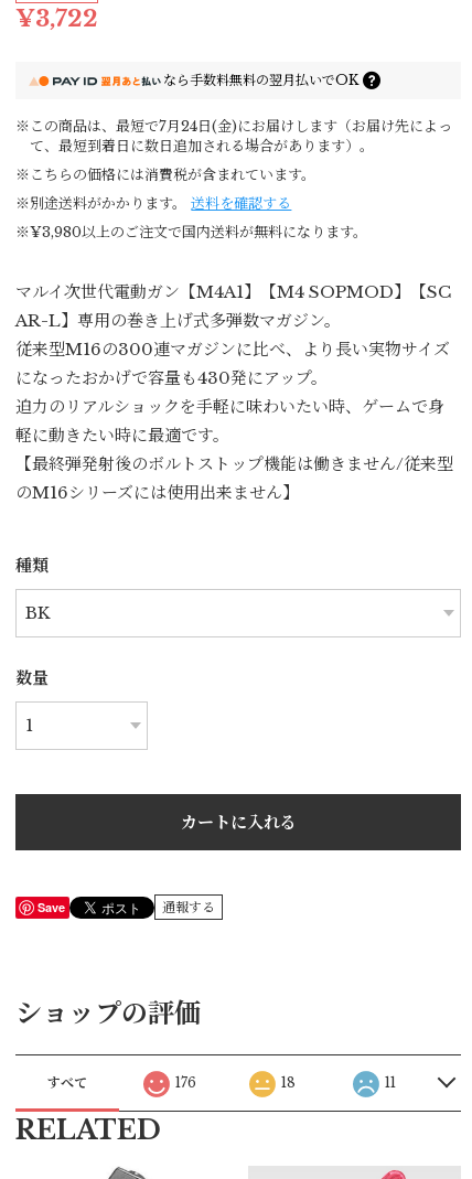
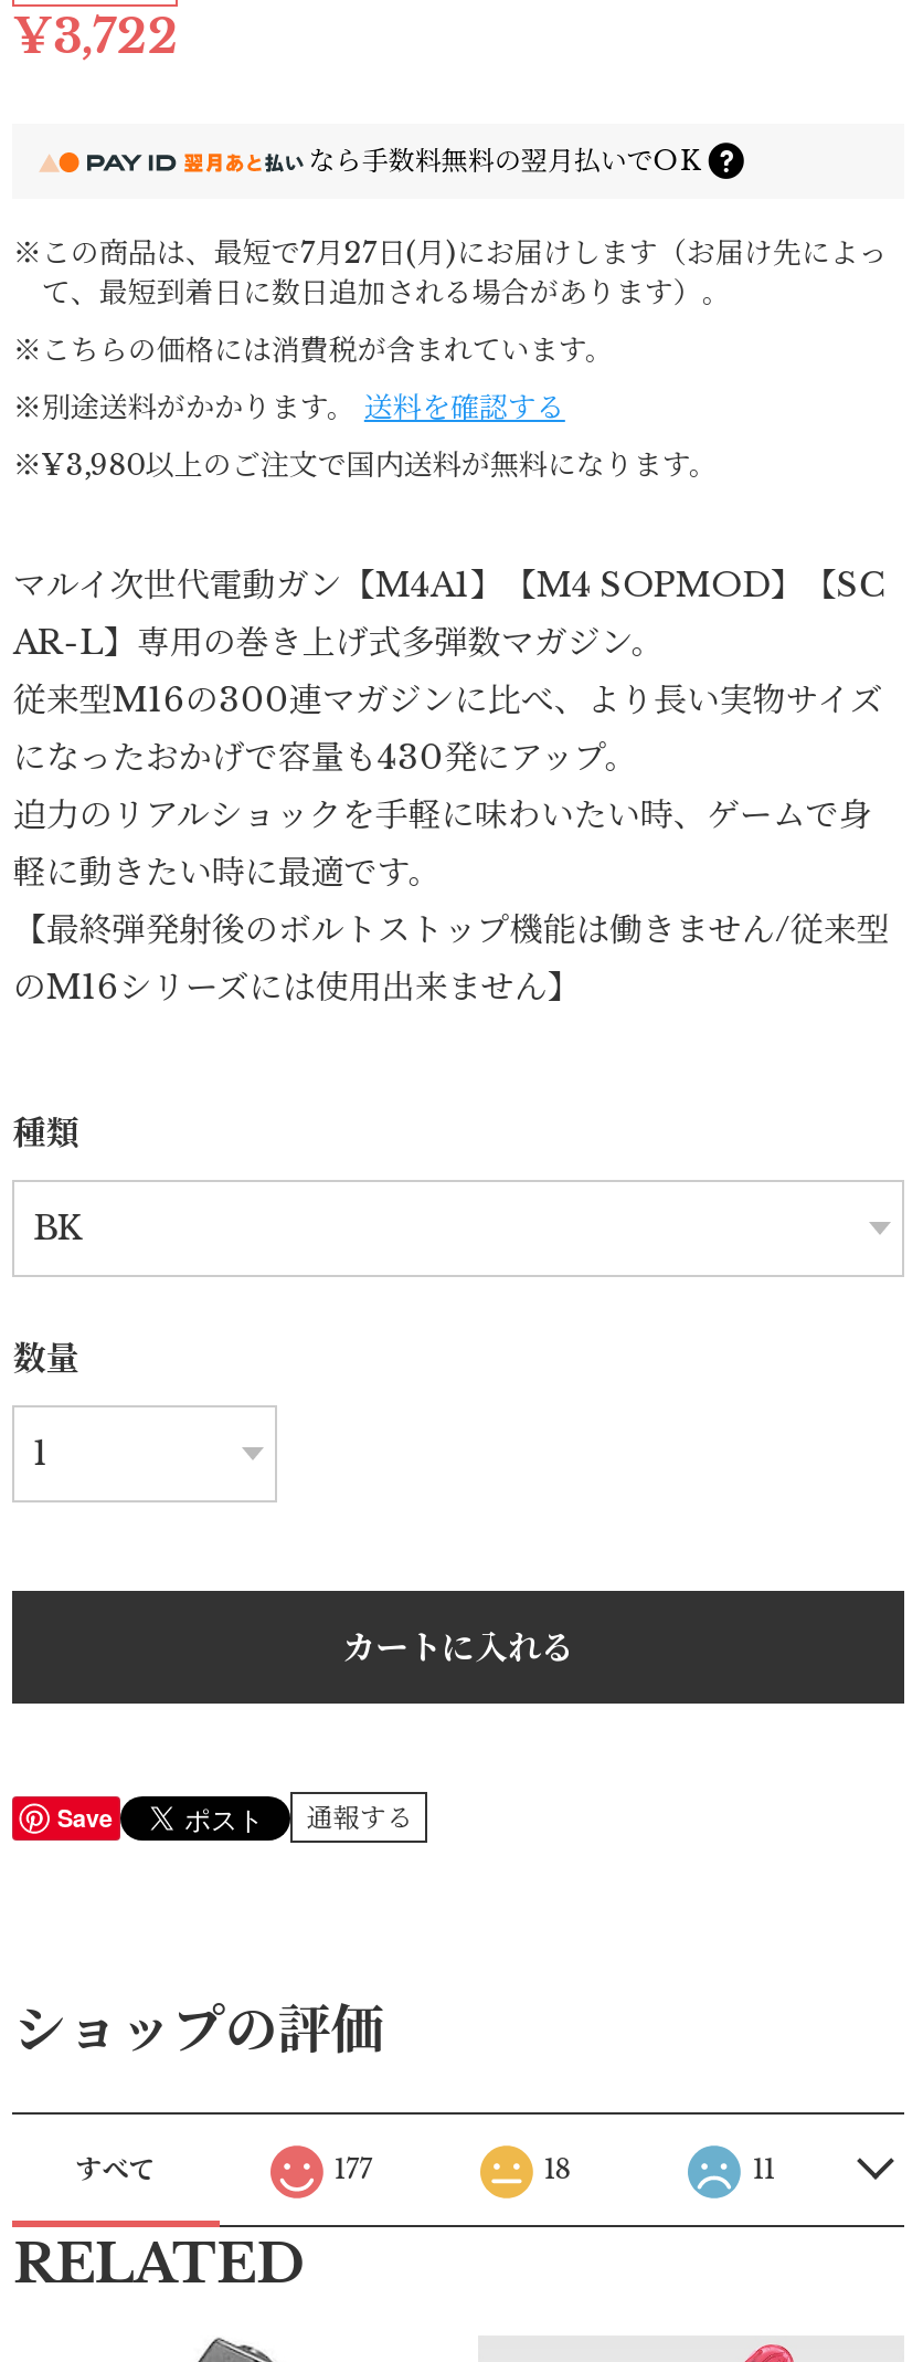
[16,117,453,136] ※この商品は、最短で7月24日(金)にお届けします（お届け先によっ -> [13,234,887,272] ※この商品は、最短で7月27日(月)にお届けします（お届け先によっ
[175,1074,196,1091] 176 -> [334,2152,372,2185] 177

